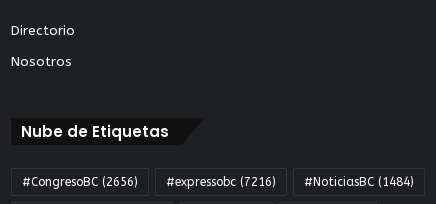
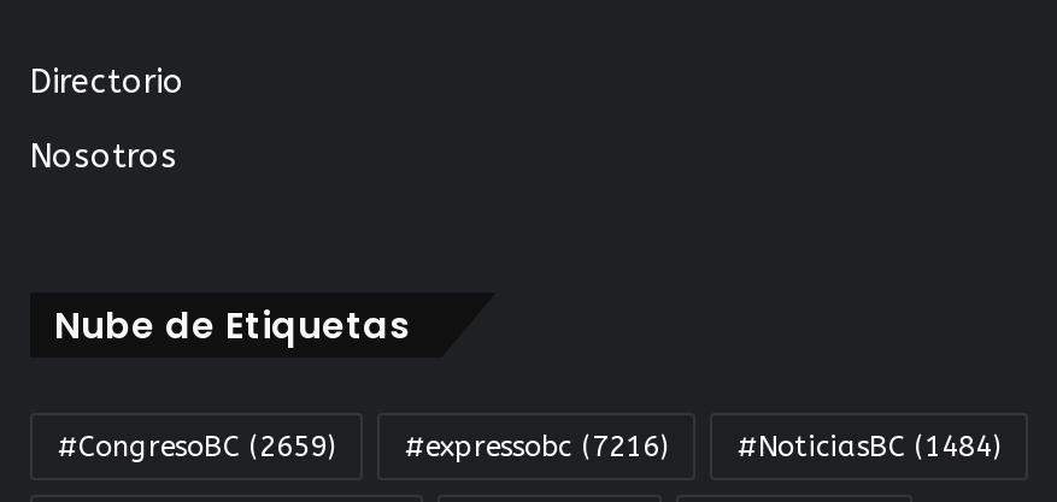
[22,174,414,188] #CongresoBC (2656) #expressobc (7216) #NoticiasBC (1484) -> [57,431,1002,465] #CongresoBC (2659) #expressobc (7216) #NoticiasBC (1484)

